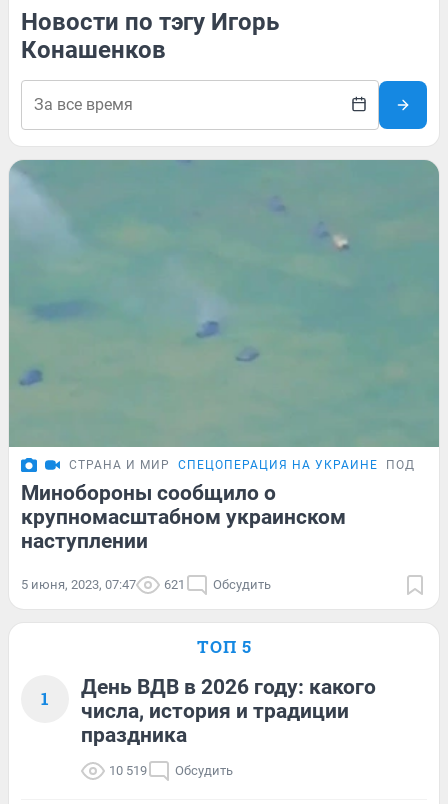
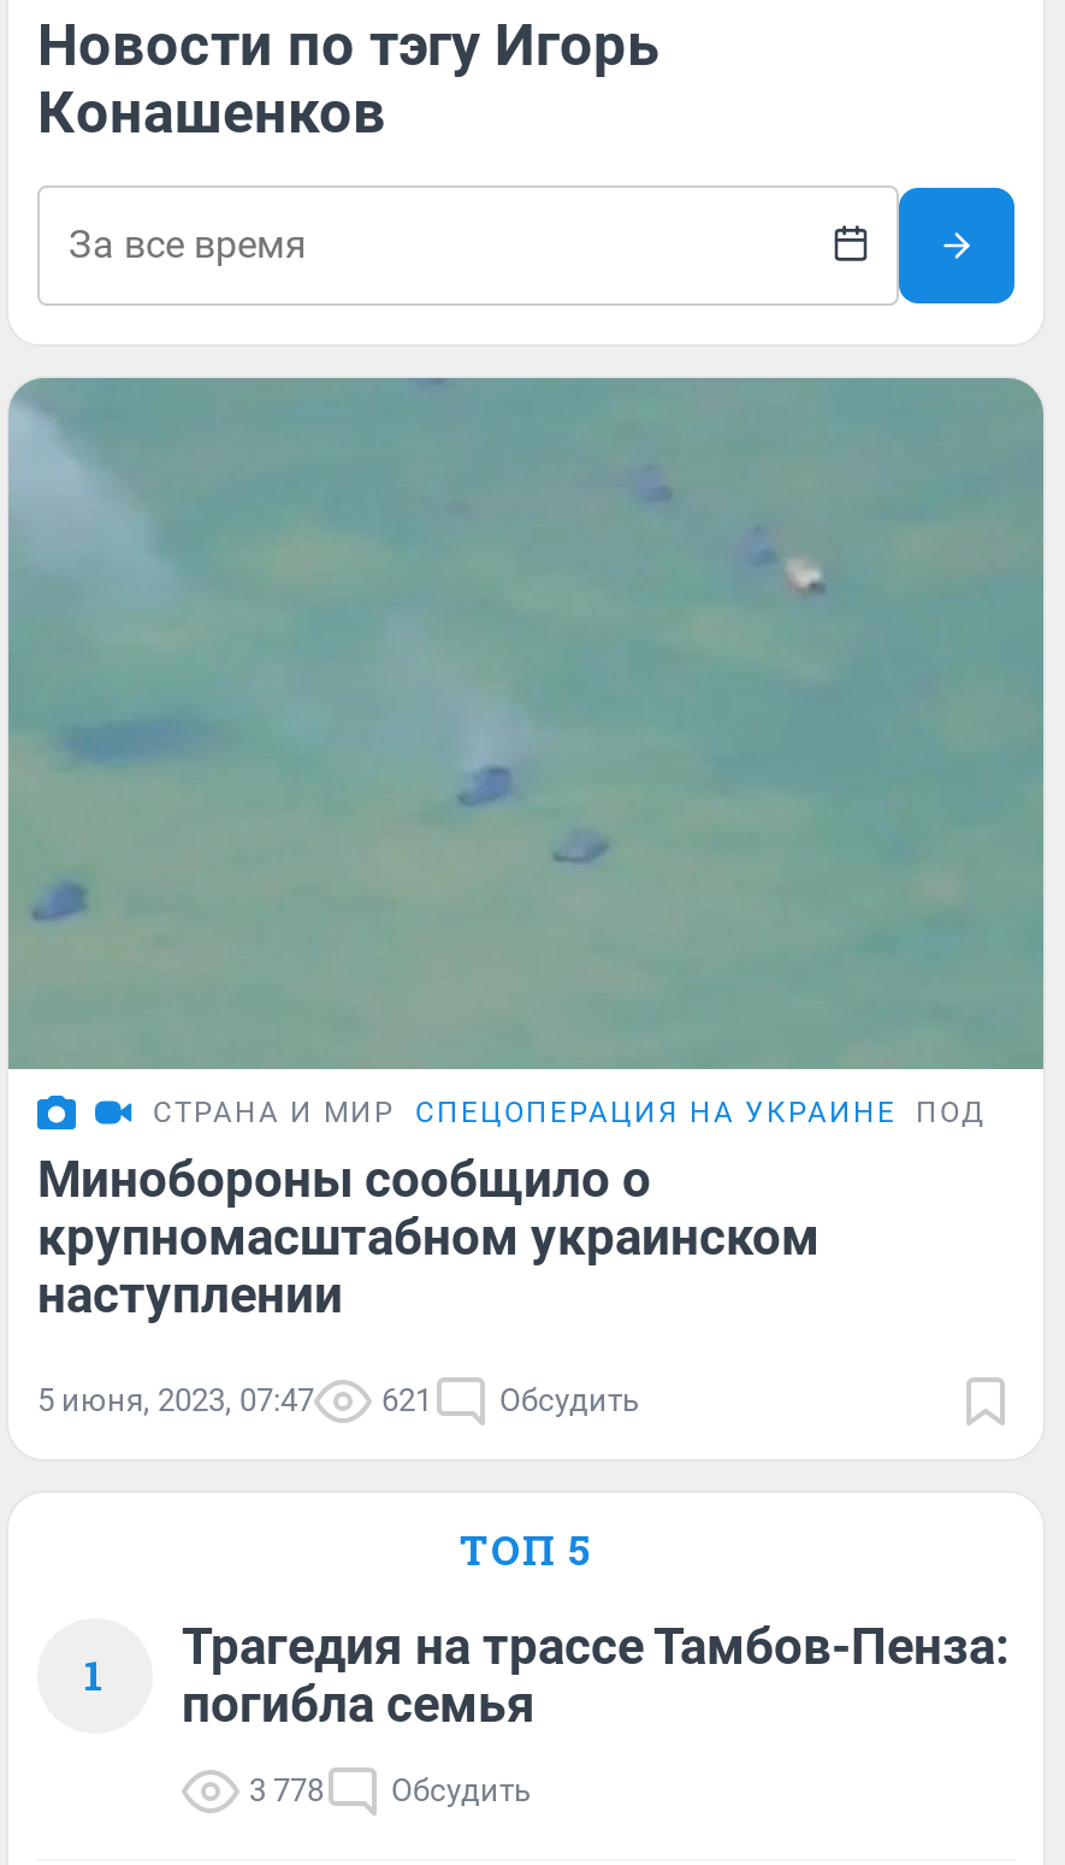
[81,675,376,747] День ВДВ в 2026 году: какого | числа, история и традиции | праздника -> [182,1617,1010,1733] Трагедия на трассе Тамбов-Пенза: | погибла семья
[109,763,233,778] 10 519 Обсудить -> [249,1772,531,1808] 3 778 Обсудить

